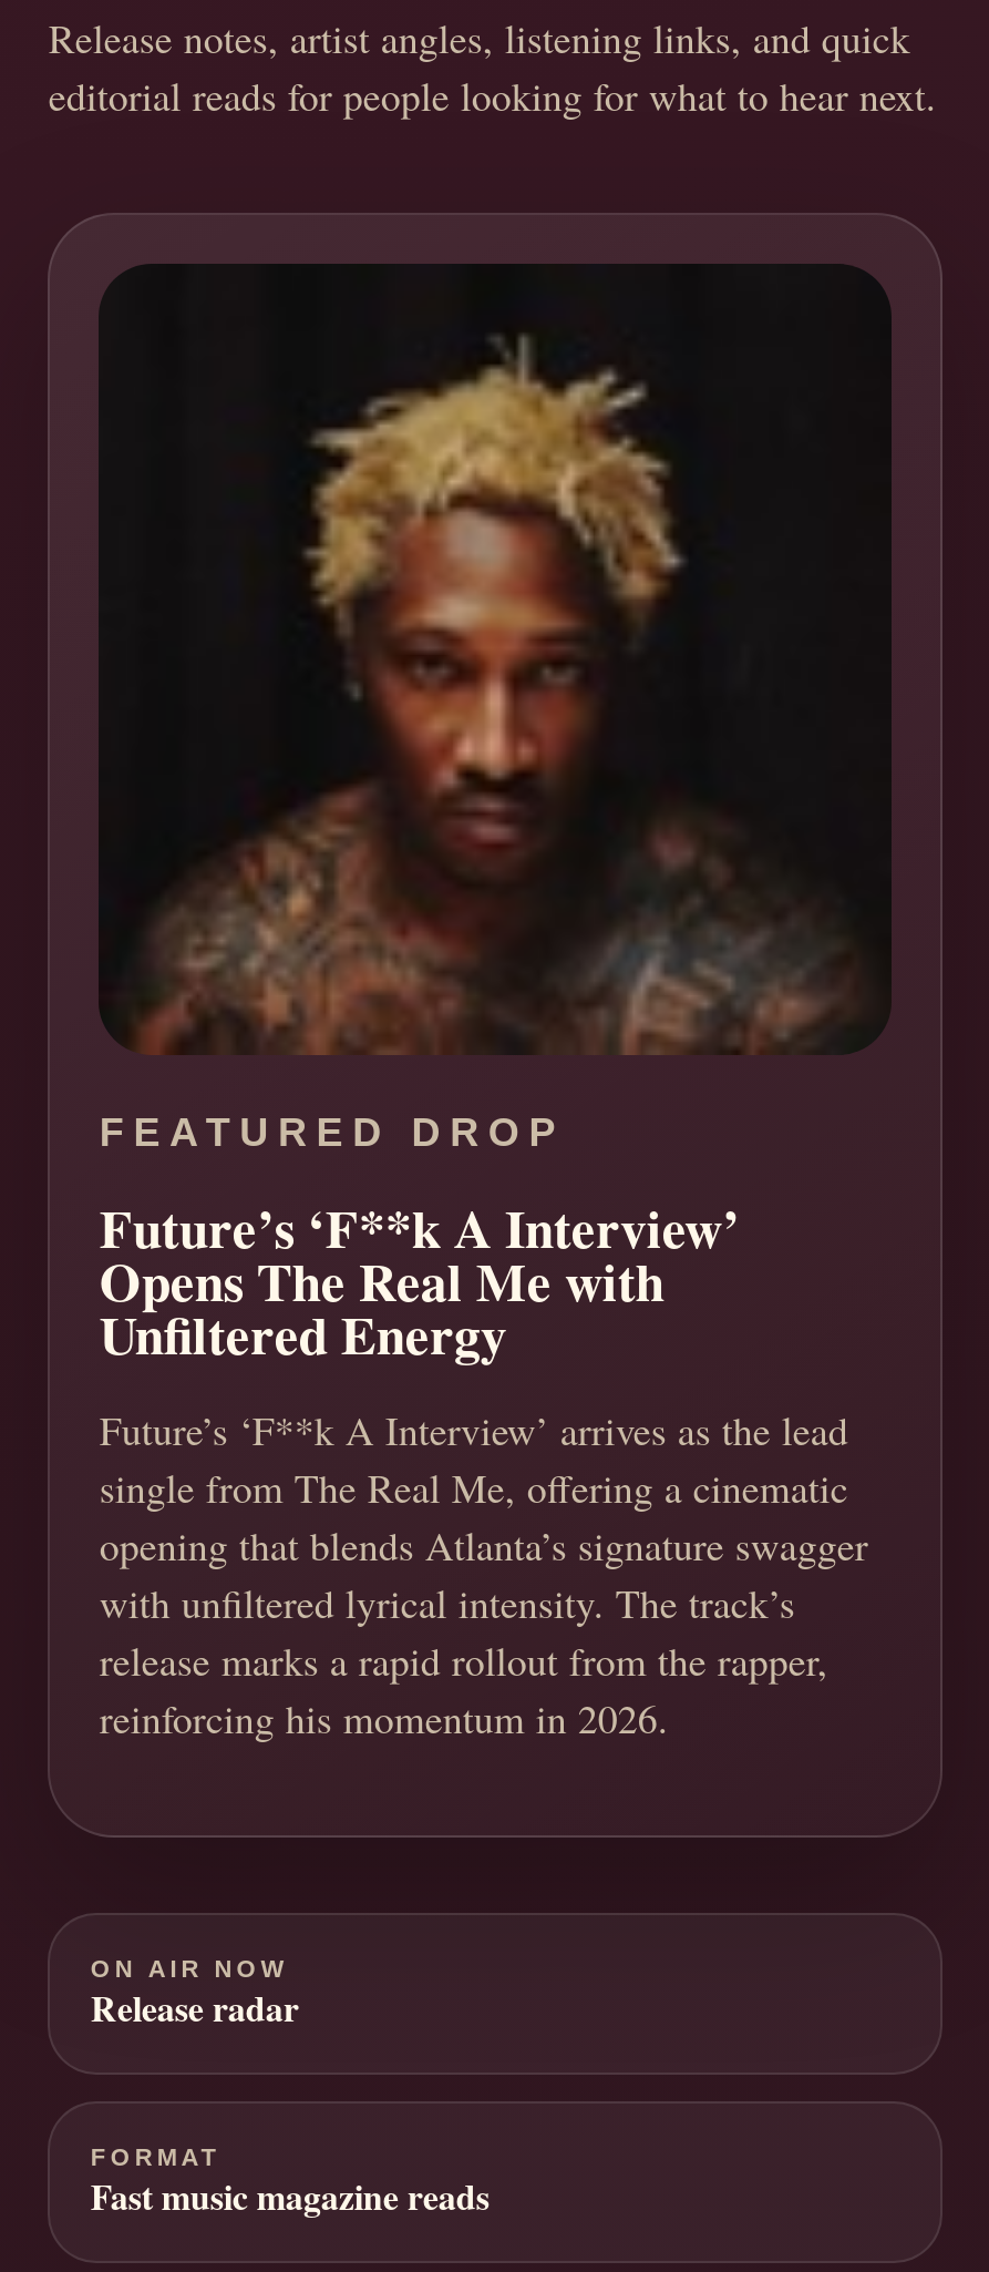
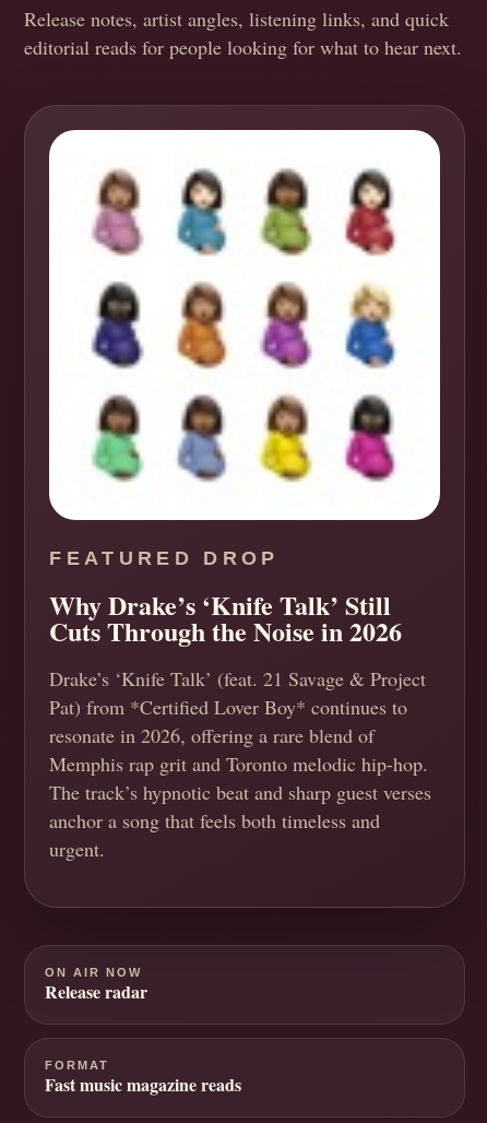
[96,262,894,1057] [image] -> [48,129,441,521] [image]
[99,1189,868,1745] Future’s ‘F**k A Interview’ | Opens The Real Me with | Unfiltered Energy | Future’s ‘F**k A Interview’ arrives as the lead | single from The Real Me, offering a cinematic | opening that blends Atlanta’s signature swagger | with unfiltered lyrical intensity. The track’s | release marks a rapid rollout from the rapper, | reinforcing his momentum in 2026. -> [50,586,432,862] Why Drake’s ‘Knife Talk’ Still | Cuts Through the Noise in 2026 | Drake’s ‘Knife Talk’ (feat. 21 Savage & Project | Pat) from *Certified Lover Boy* continues to | resonate in 2026, offering a rare blend of | Memphis rap grit and Toronto melodic hip-hop. | The track’s hypnotic beat and sharp guest verses | anchor a song that feels both timeless and | urgent.

